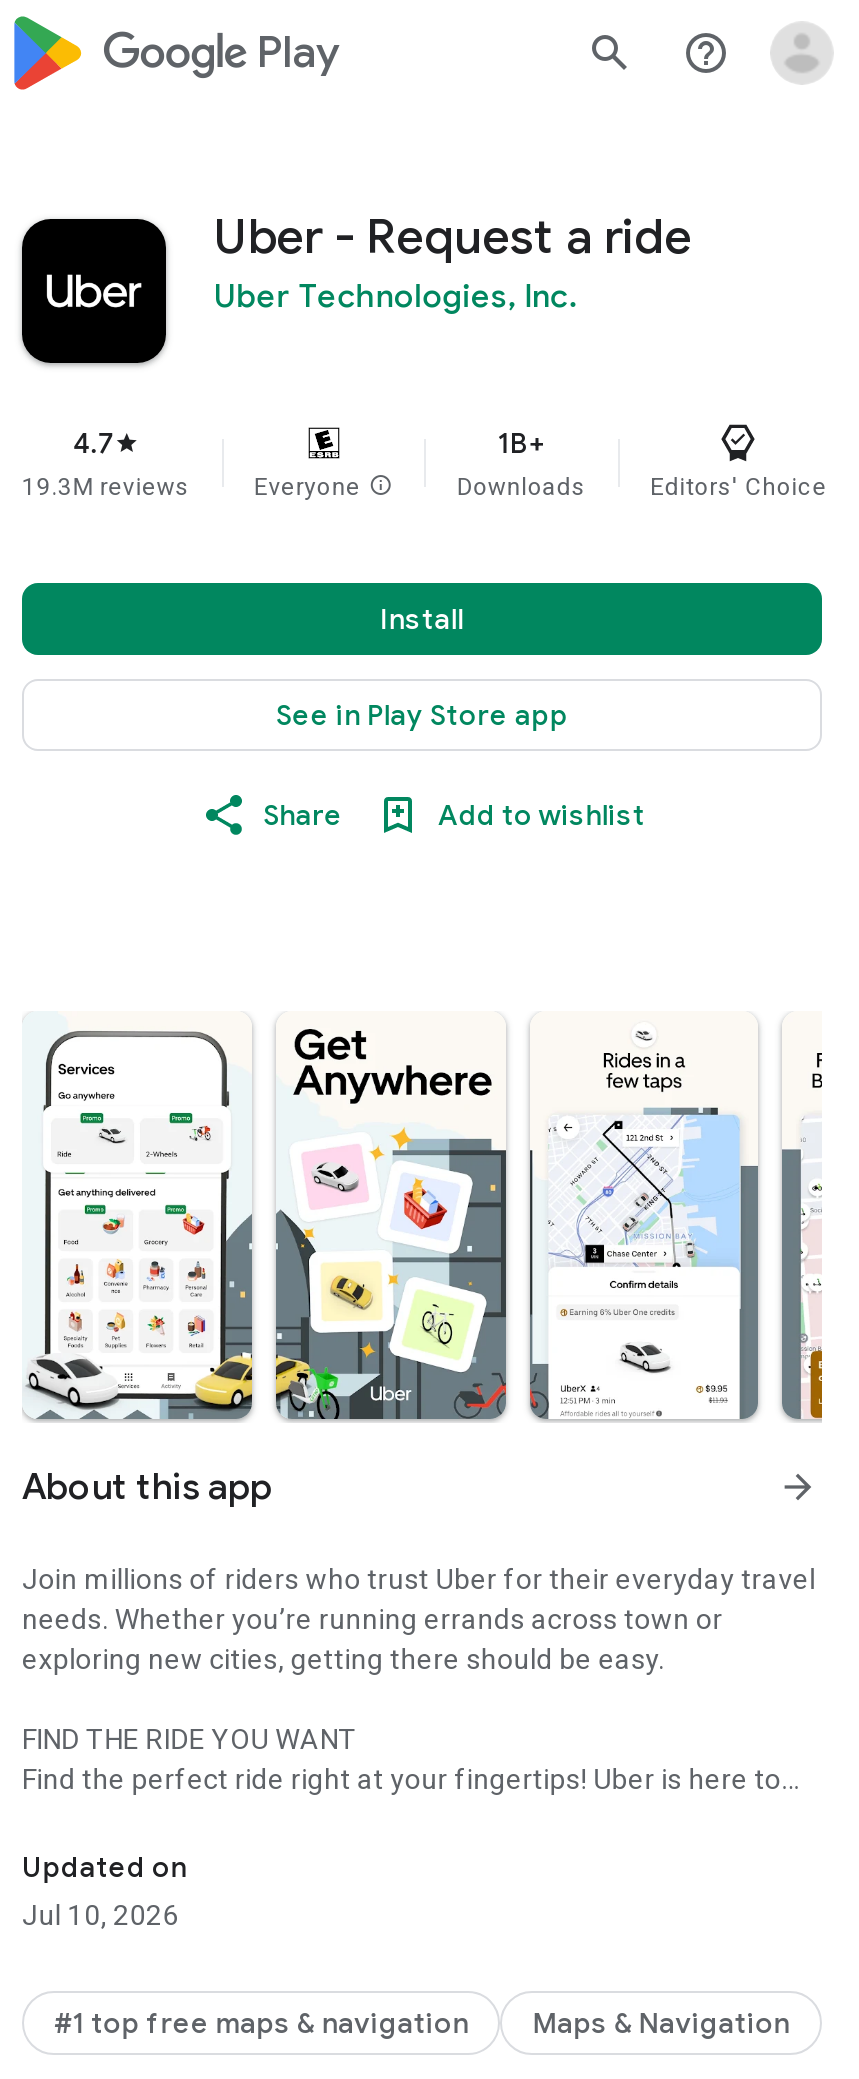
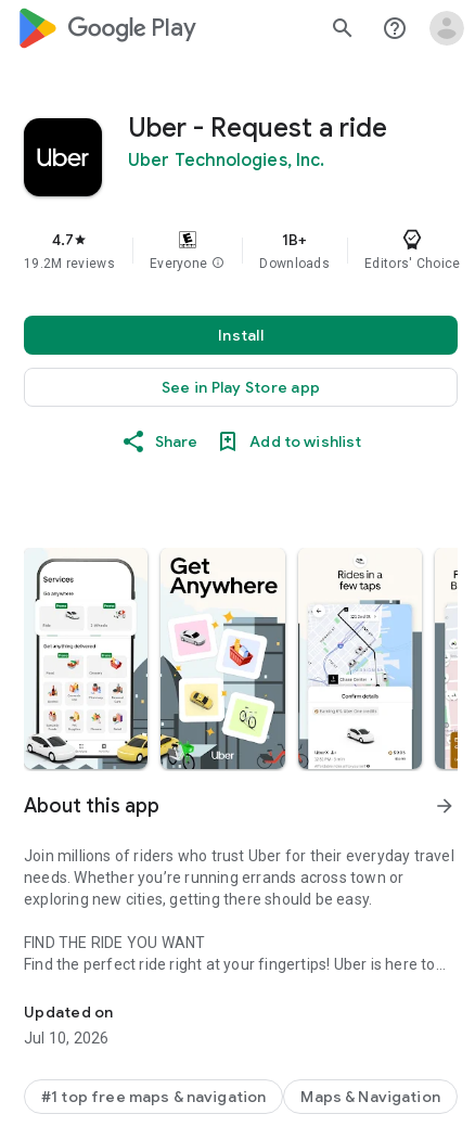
[22,473,190,501] 19.3M reviews -> [24,256,115,271] 19.2M reviews

